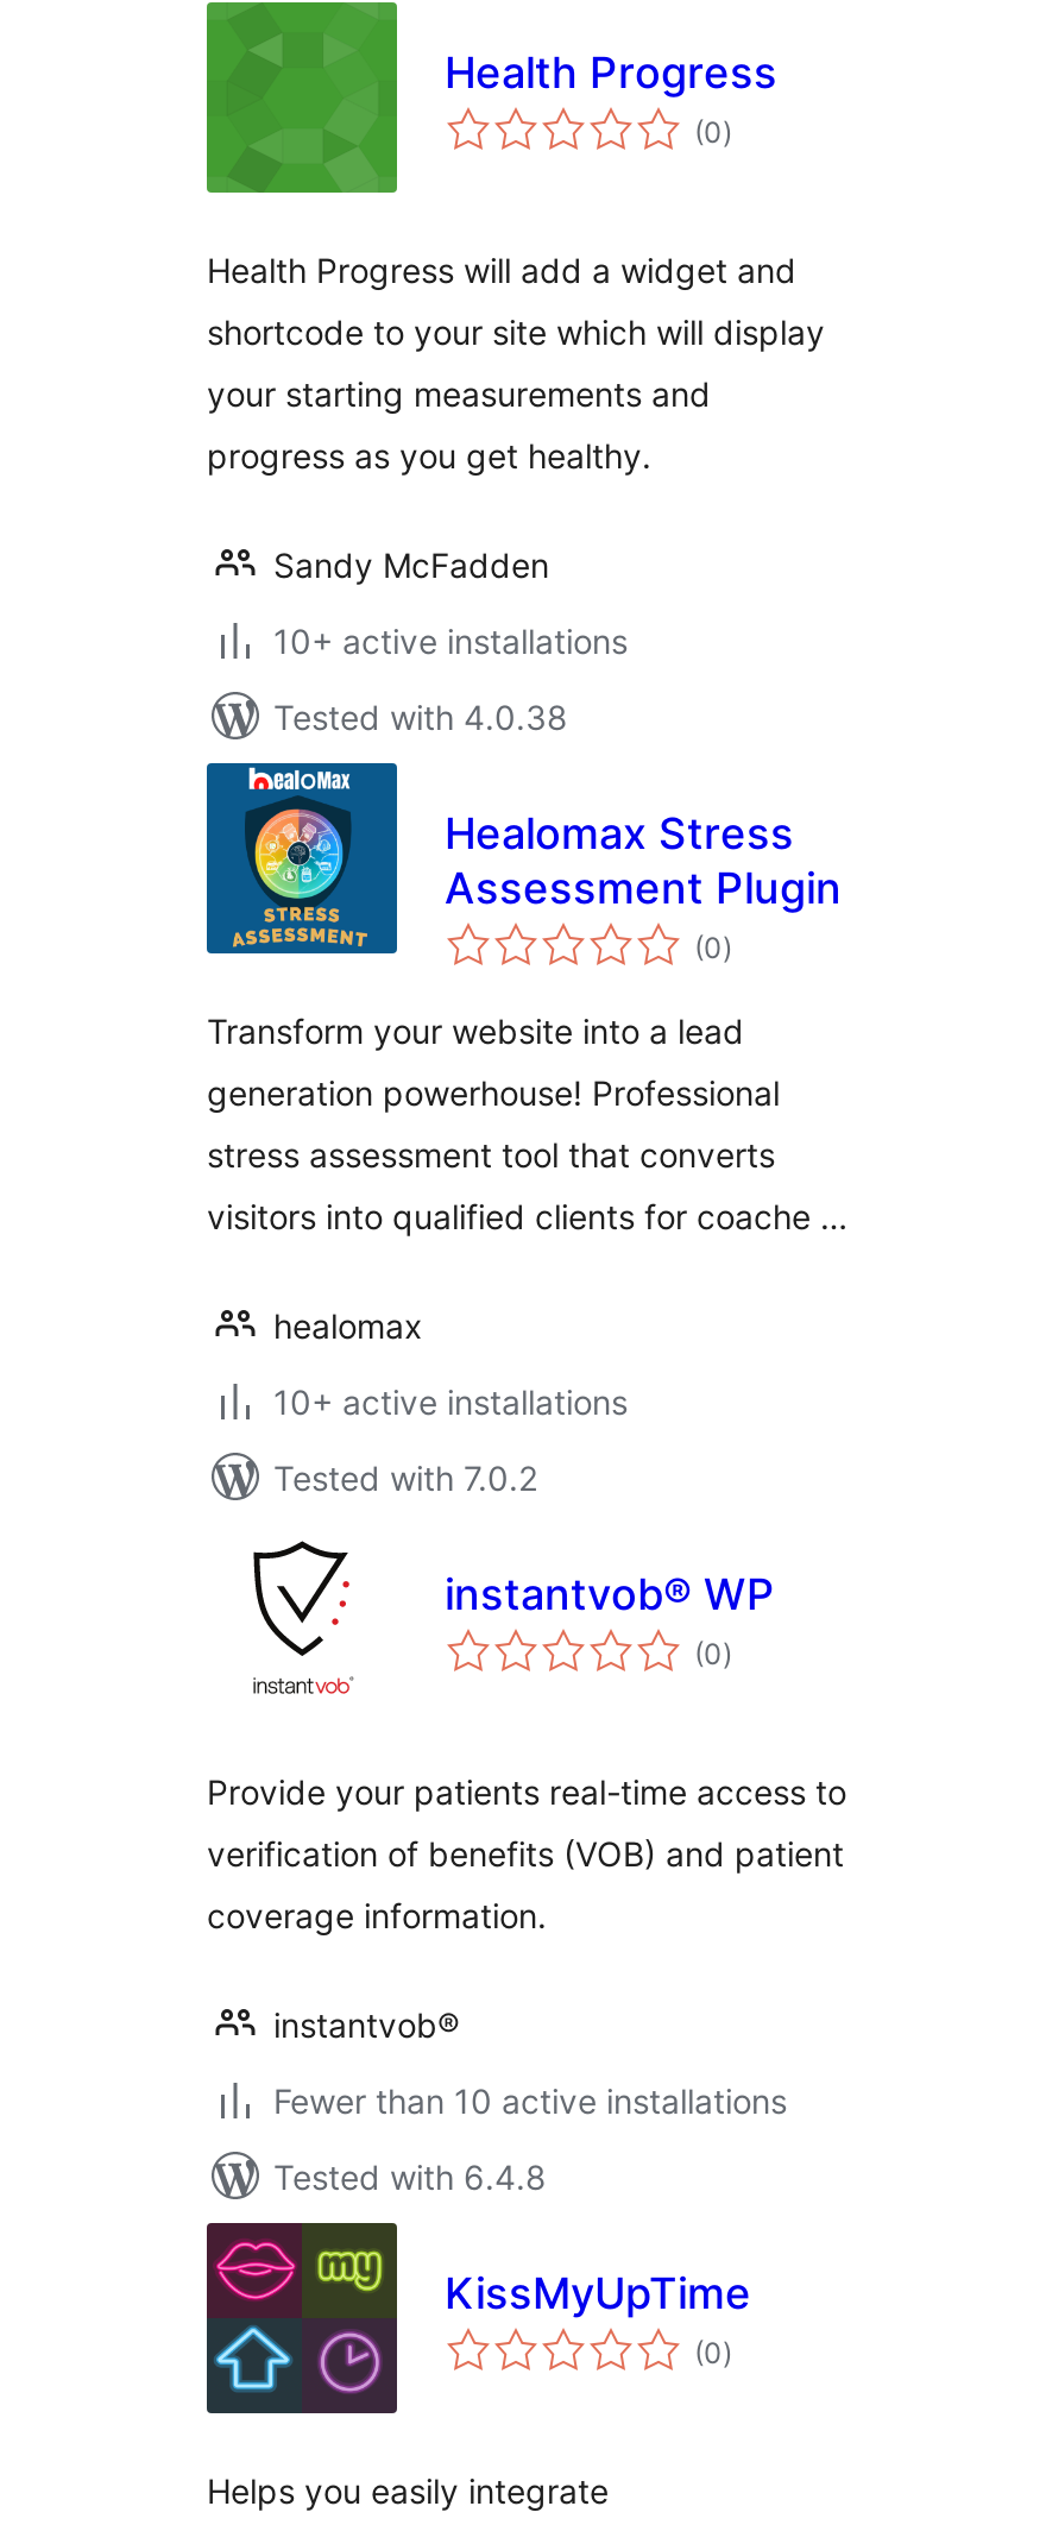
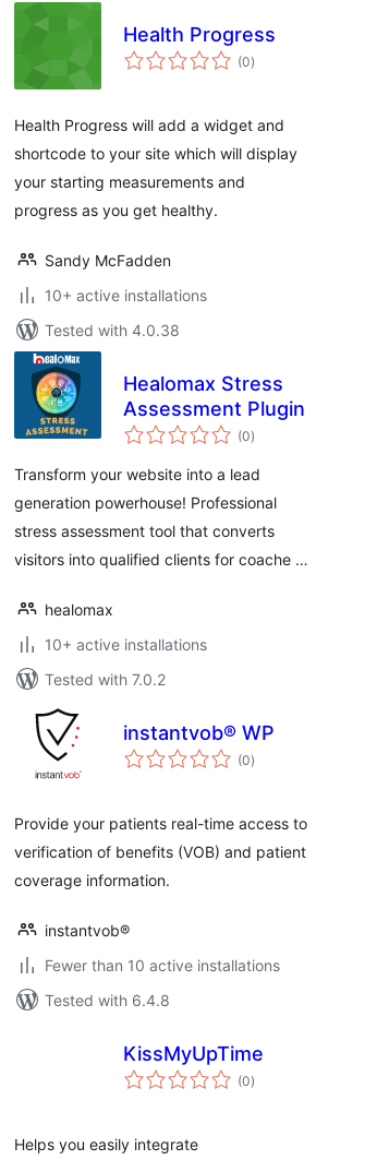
[204,2221,399,2416] [image] -> none

